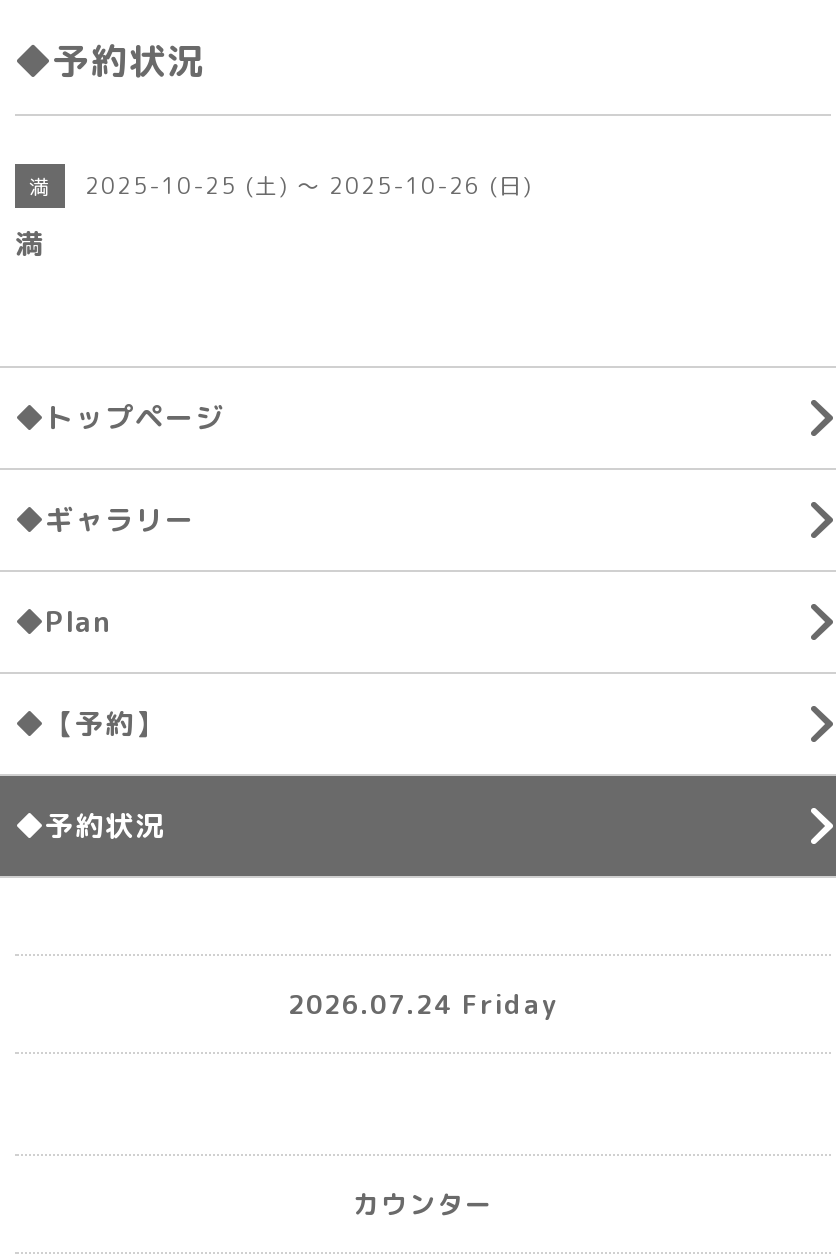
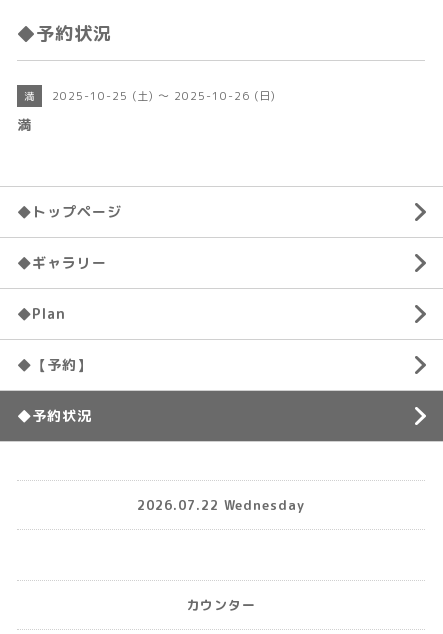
[288,985,558,1021] 2026.07.24 Friday -> [137,495,305,513] 2026.07.22 Wednesday

